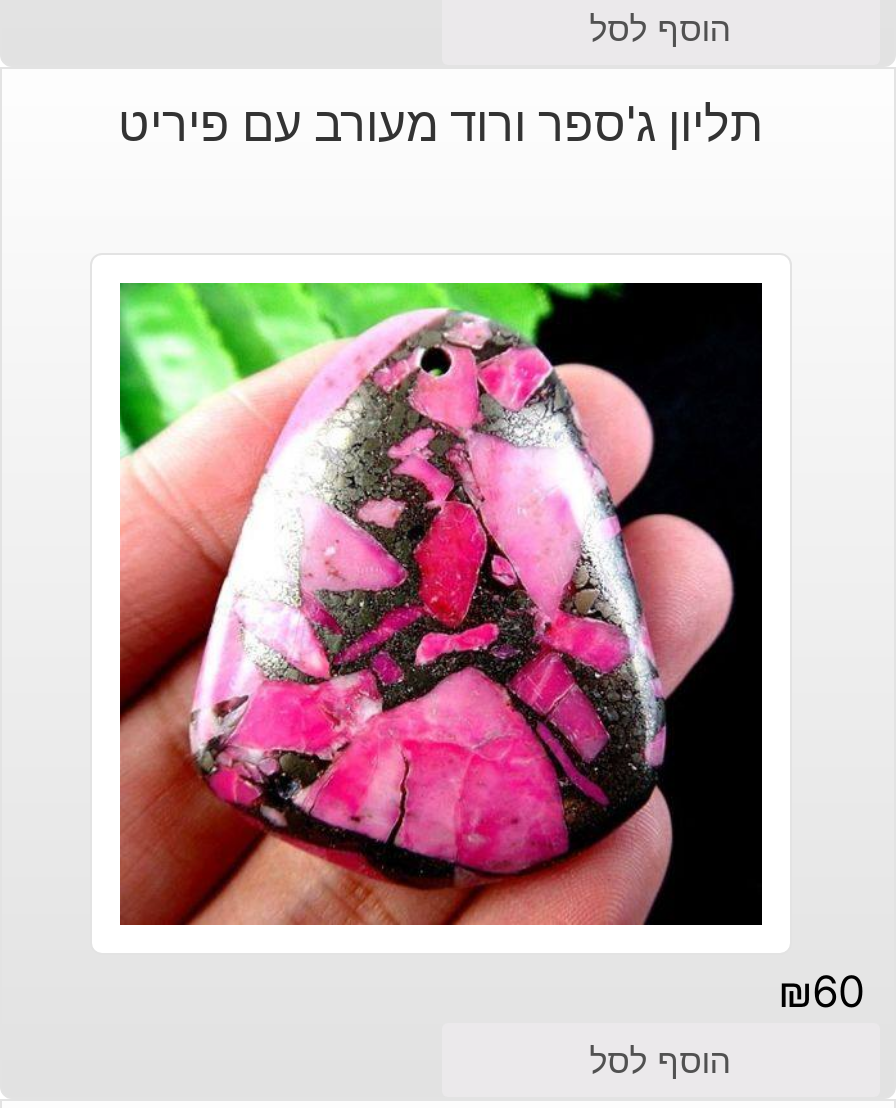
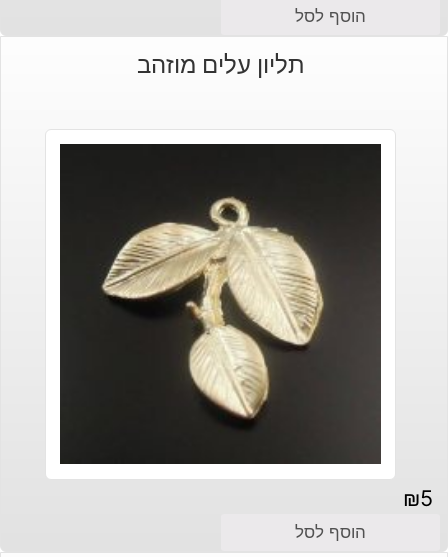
[118,95,764,153] תליון ג'ספר ורוד מעורב עם פיריט -> [136,50,304,79] תליון עלים מוזהב
[118,280,760,928] [image] -> [59,143,381,465] [image]
[778,966,866,1018] ₪60 -> [403,485,433,511] ₪5

